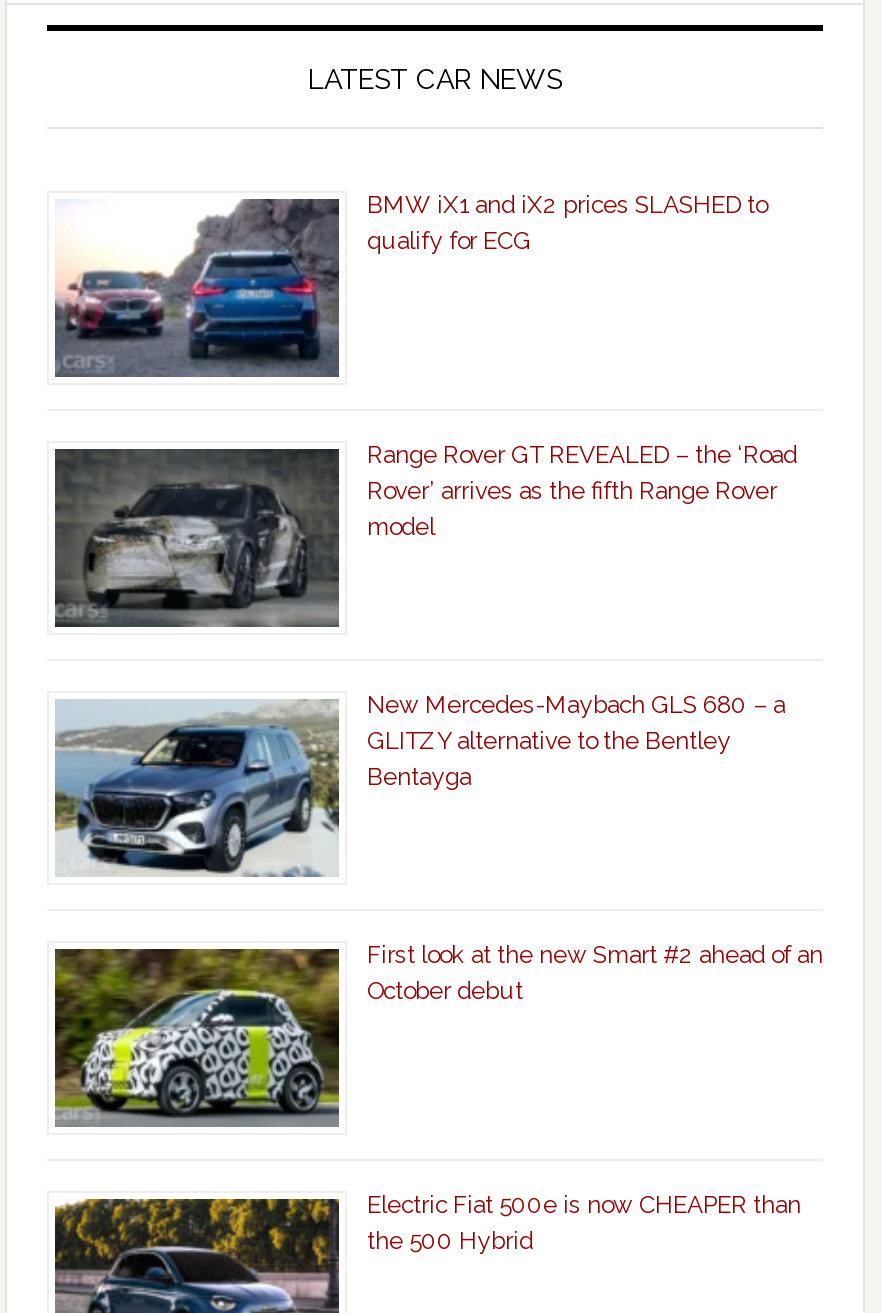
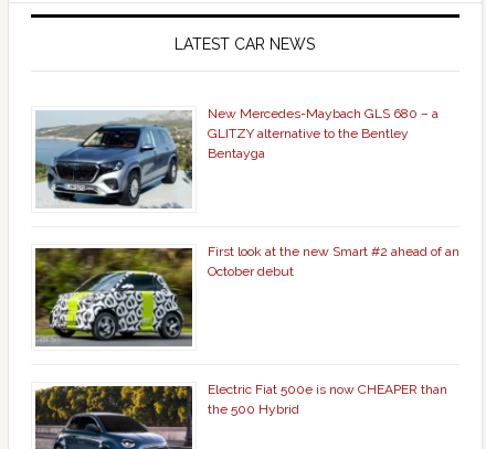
[55,190,767,377] [image] | BMW iX1 and iX2 prices SLASHED to | qualify for ECG -> none
[55,440,797,627] [image] | Range Rover GT REVEALED – the ‘Road | Rover’ arrives as the fifth Range Rover | model -> none

